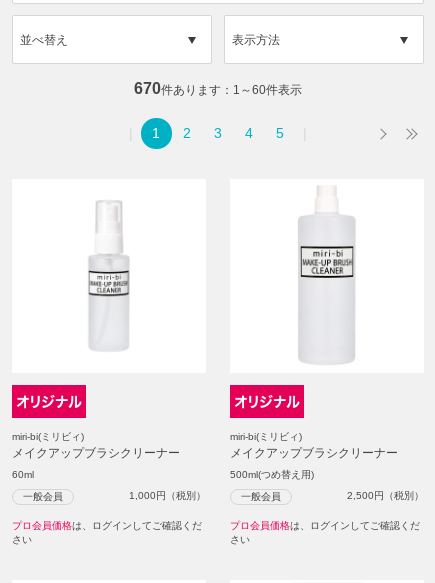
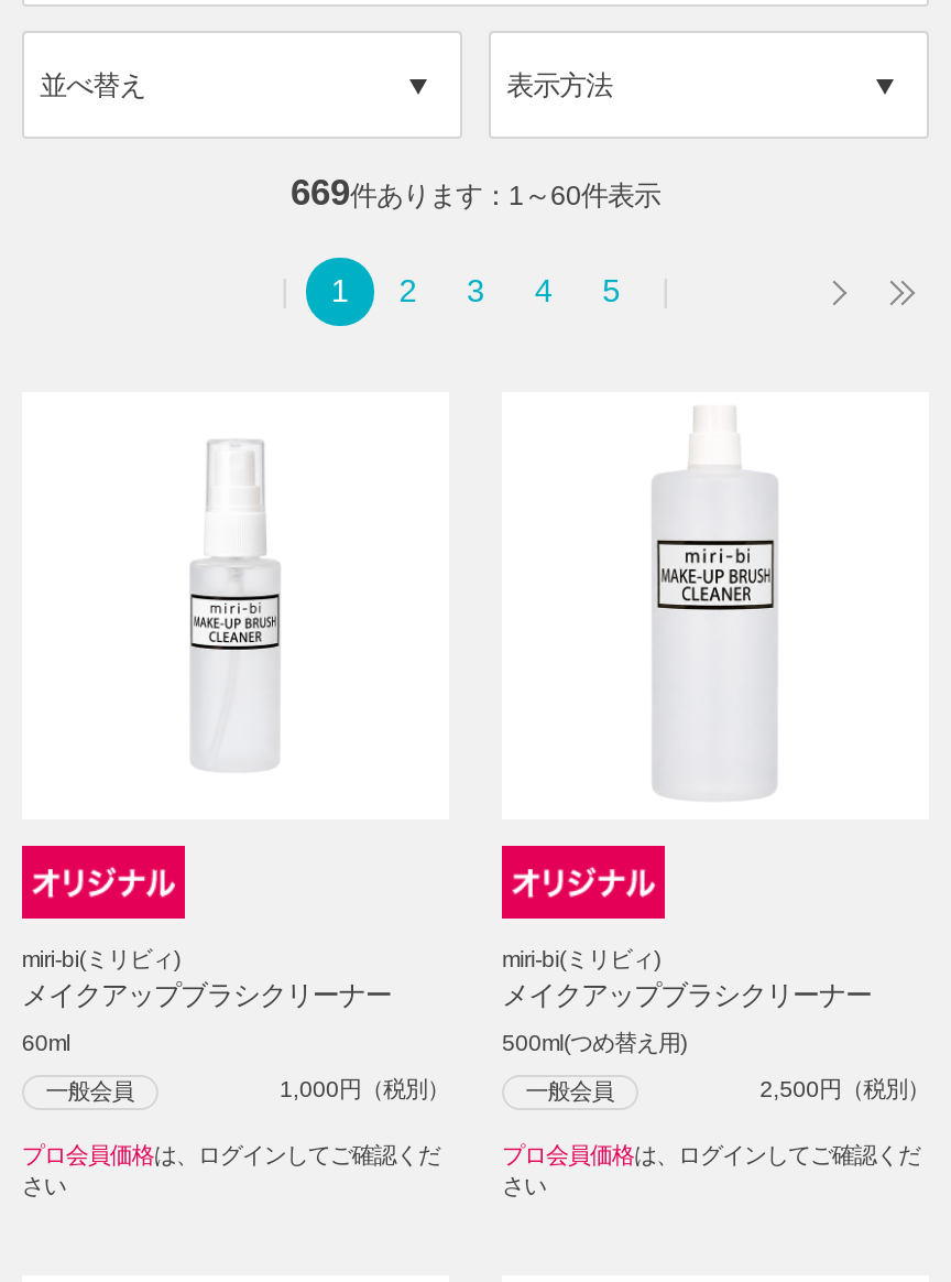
[134,79,302,97] 670件あります 1～60件表示 -> [291,172,660,212] 669件あります 1～60件表示

